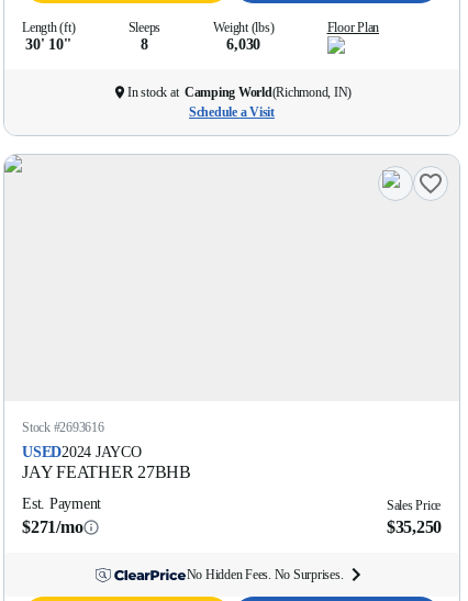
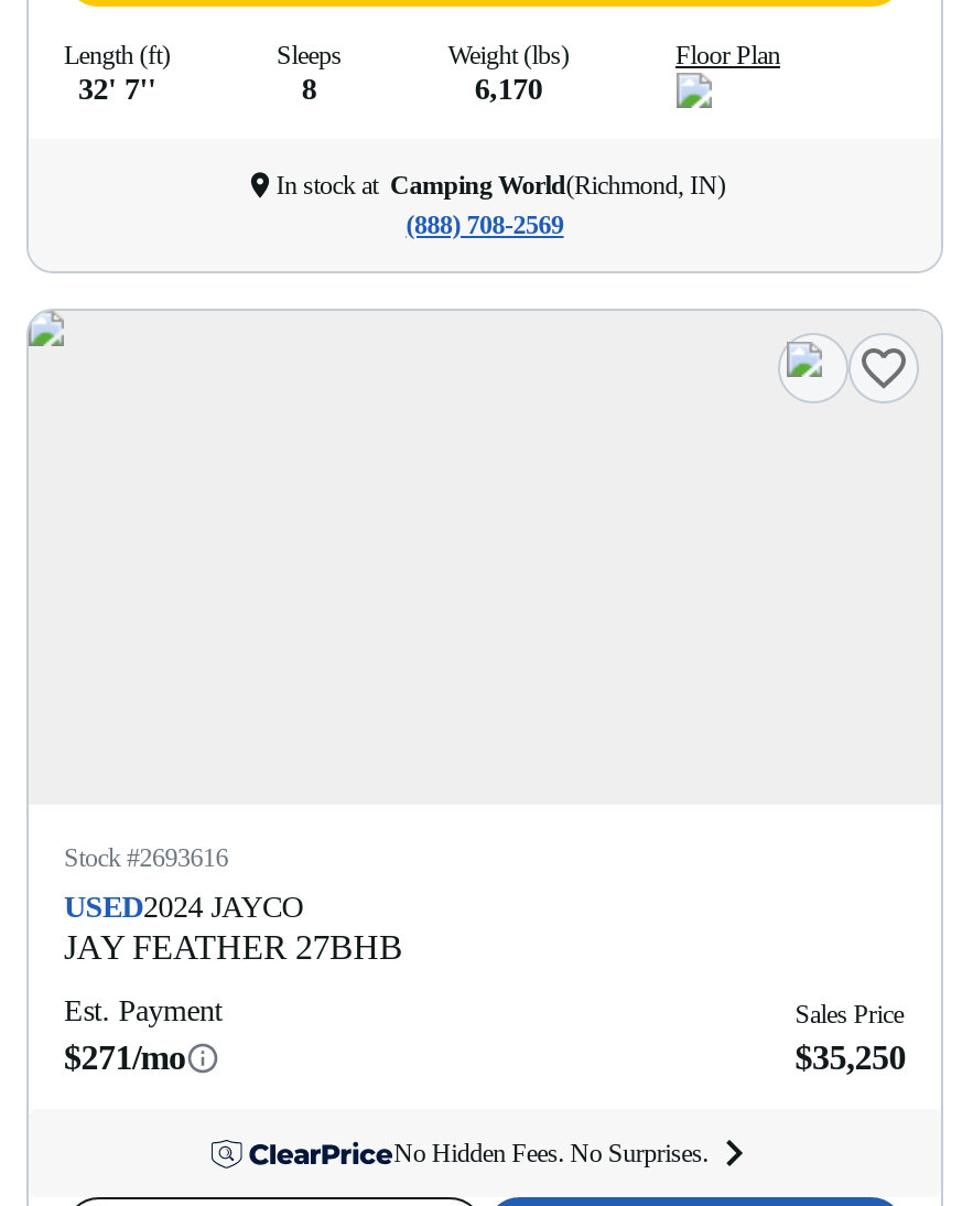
[25,36,72,53] 30' 10'' -> [78,73,156,106] 32' 7''
[227,36,260,53] 6,030 -> [475,73,542,106] 6,170
[189,104,275,120] Schedule a Visit -> [406,209,564,240] (888) 708-2569

